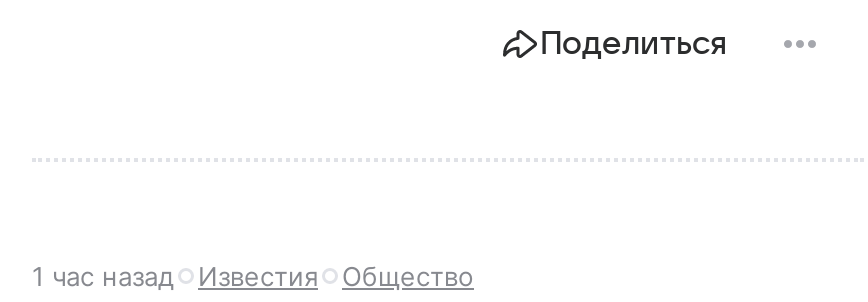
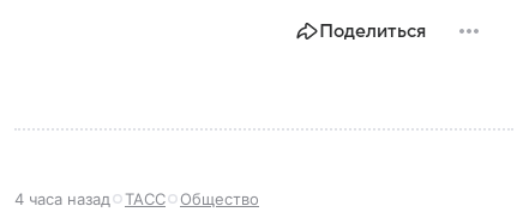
[32,261,318,293] 1 час назад | Известия -> [14,190,166,209] 4 часа назад | ТАСС

